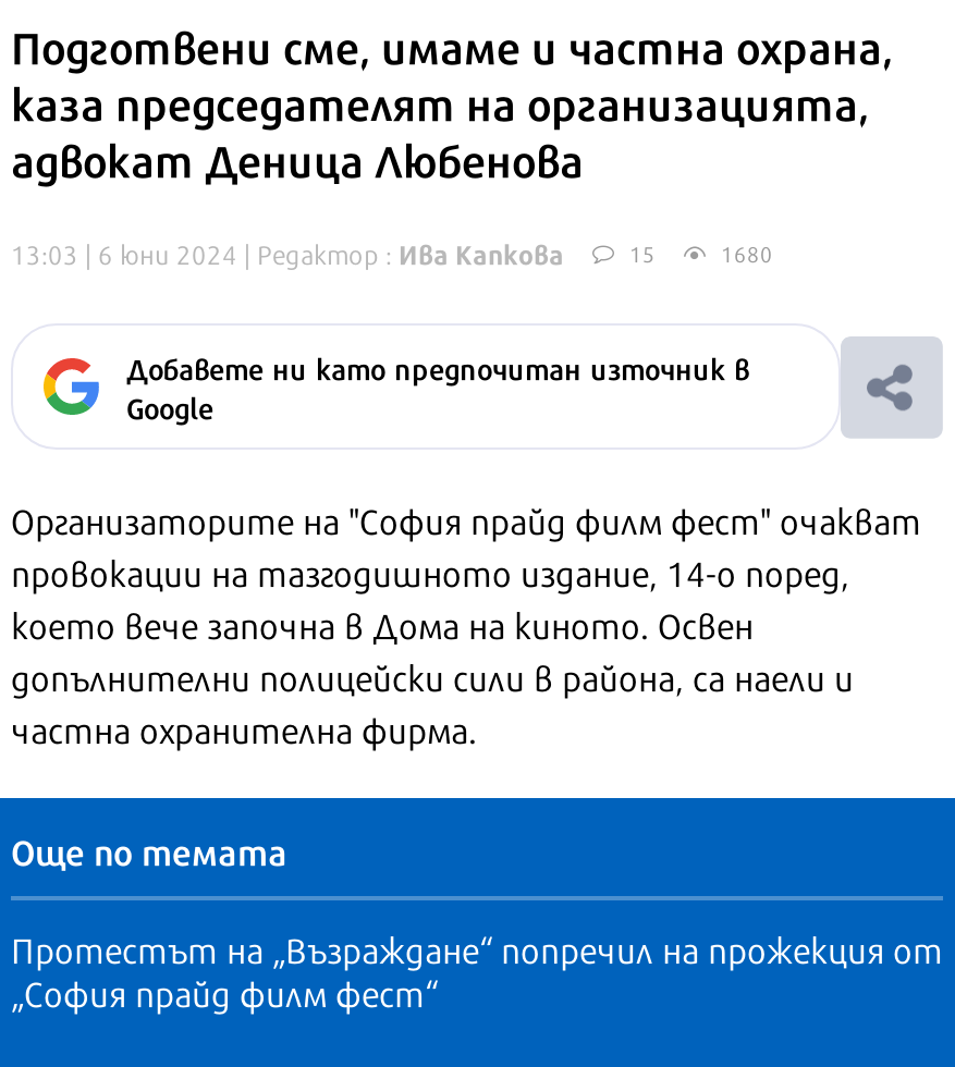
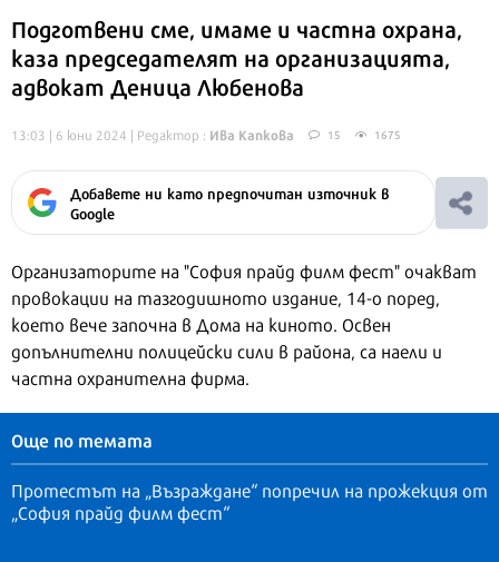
[721,236,773,269] 1680 -> [374,126,401,142] 1675

